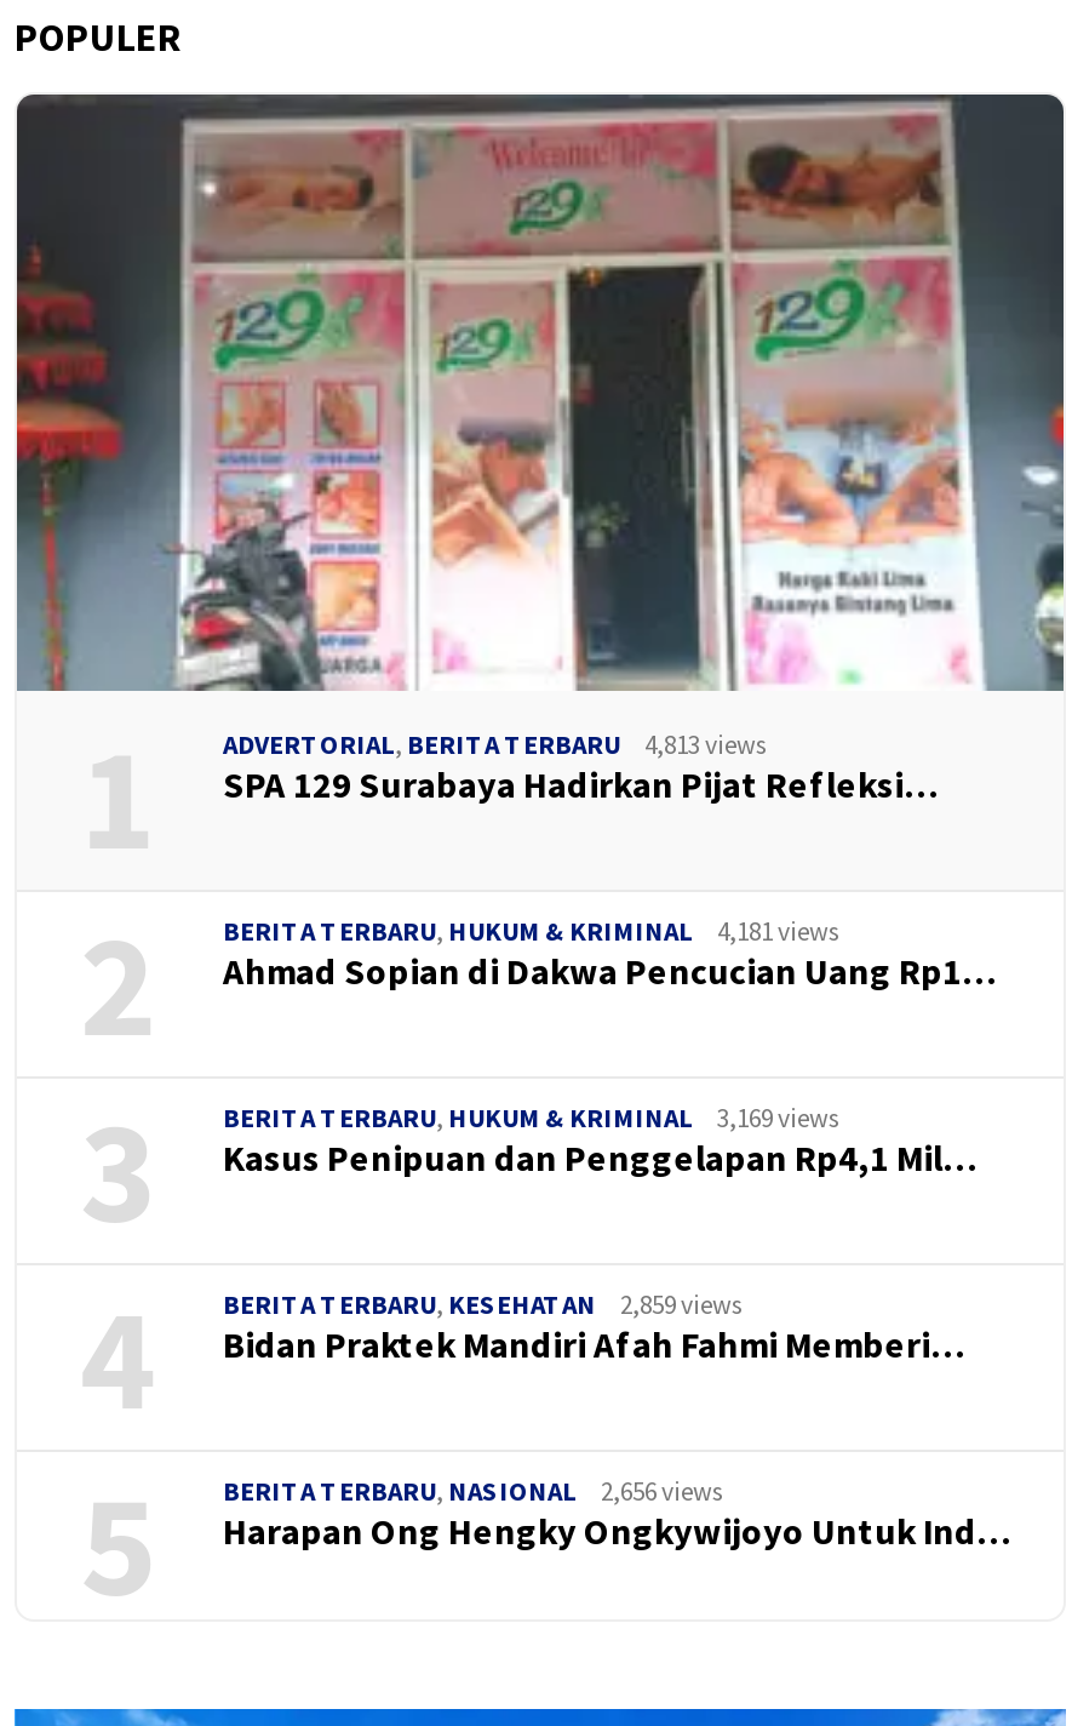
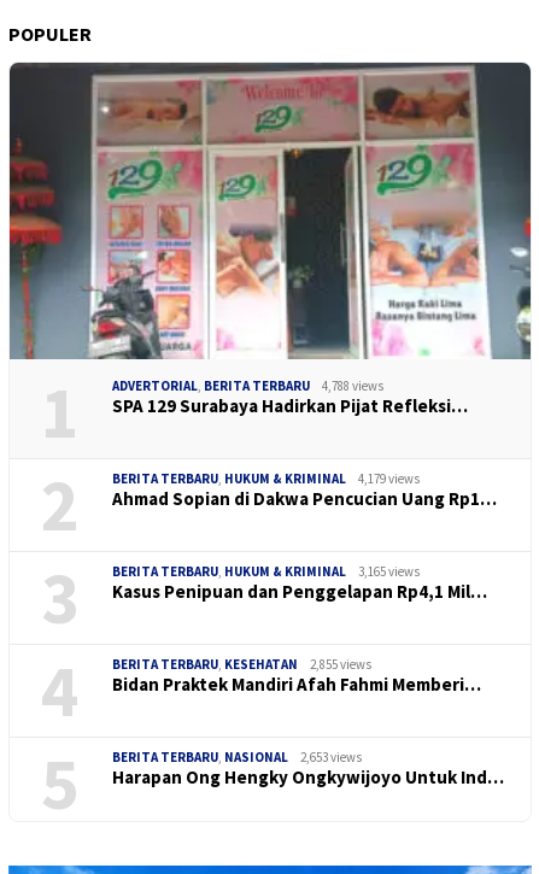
[223,728,768,762] ADVERTORIAL, BERITA TERBARU 4,813 views -> [112,378,383,395] ADVERTORIAL, BERITA TERBARU 4,788 views
[223,915,841,949] BERITA TERBARU, HUKUM & KRIMINAL 4,181 views -> [112,471,420,487] BERITA TERBARU, HUKUM & KRIMINAL 4,179 views
[223,1101,841,1135] BERITA TERBARU, HUKUM & KRIMINAL 3,169 views -> [112,563,420,580] BERITA TERBARU, HUKUM & KRIMINAL 3,165 views
[223,1288,744,1322] BERITA TERBARU, KESEHATAN 2,859 views -> [112,656,371,673] BERITA TERBARU, KESEHATAN 2,855 views
[223,1475,724,1509] BERITA TERBARU, NASIONAL 2,656 views -> [112,749,362,766] BERITA TERBARU, NASIONAL 2,653 views

